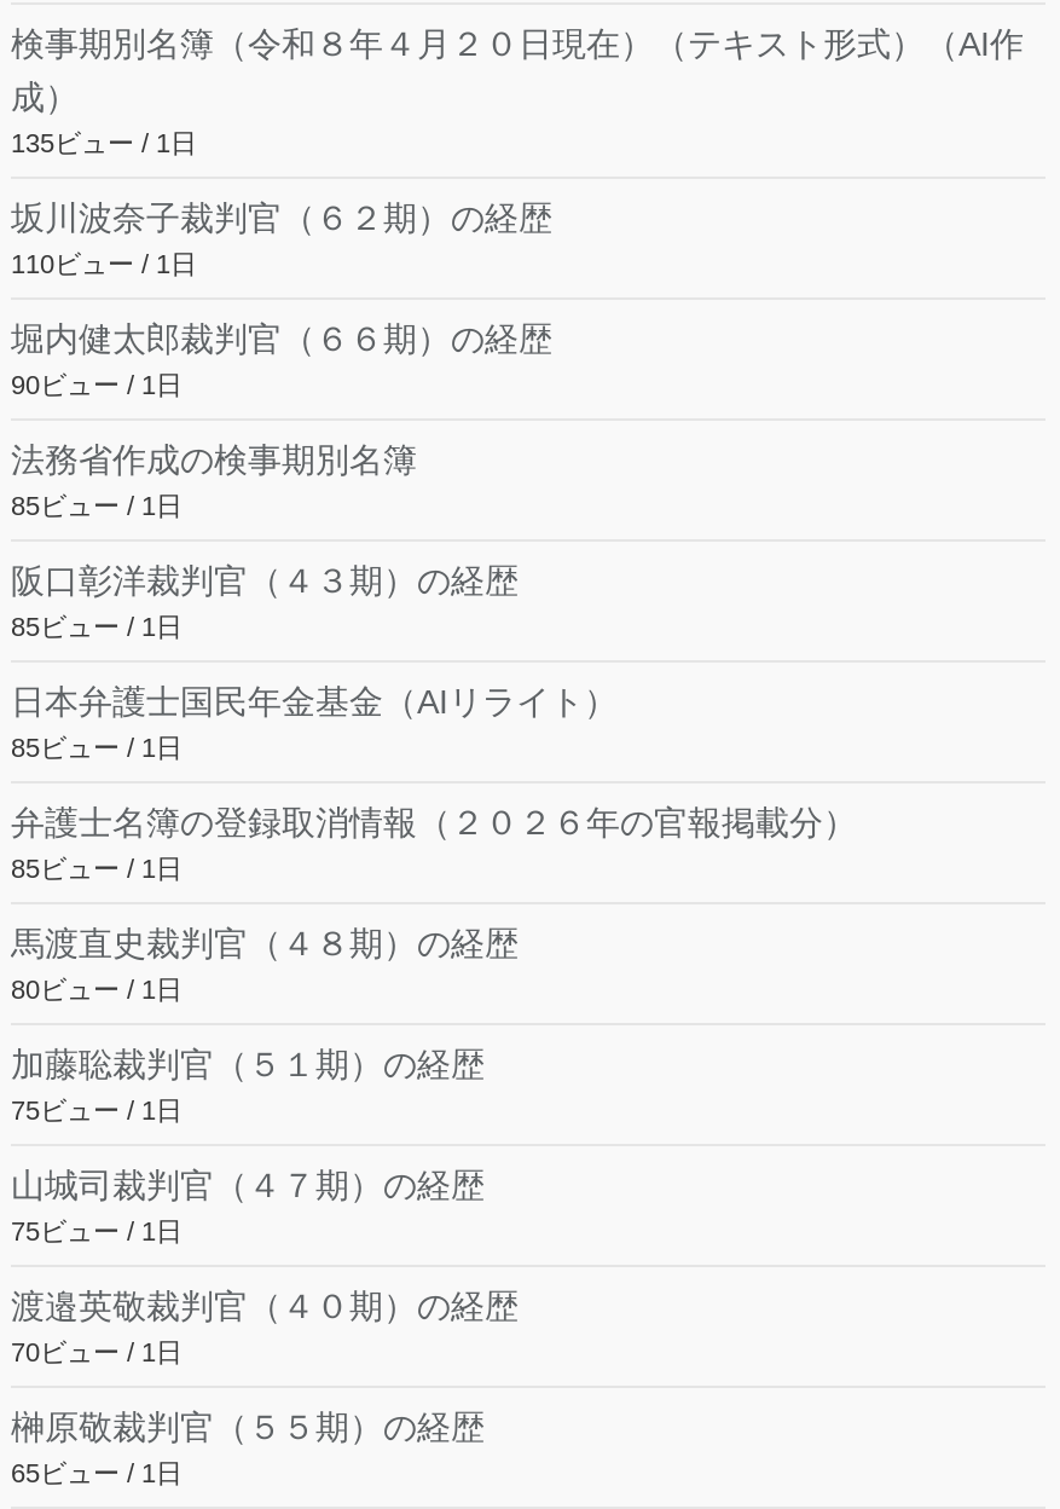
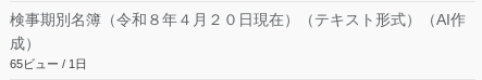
[11,128,857,1446] 135ビュー / 1日 | 坂川波奈子裁判官（６２期）の経歴 | 110ビュー / 1日 | 堀内健太郎裁判官（６６期）の経歴 | 90ビュー / 1日 | 法務省作成の検事期別名簿 | 85ビュー / 1日 | 阪口彰洋裁判官（４３期）の経歴 | 85ビュー / 1日 | 日本弁護士国民年金基金（AIリライト） | 85ビュー / 1日 | 弁護士名簿の登録取消情報（２０２６年の官報掲載分） | 85ビュー / 1日 | 馬渡直史裁判官（４８期）の経歴 | 80ビュー / 1日 | 加藤聡裁判官（５１期）の経歴 | 75ビュー / 1日 | 山城司裁判官（４７期）の経歴 | 75ビュー / 1日 | 渡邉英敬裁判官（４０期）の経歴 | 70ビュー / 1日 | 榊原敬裁判官（５５期）の経歴 -> none

